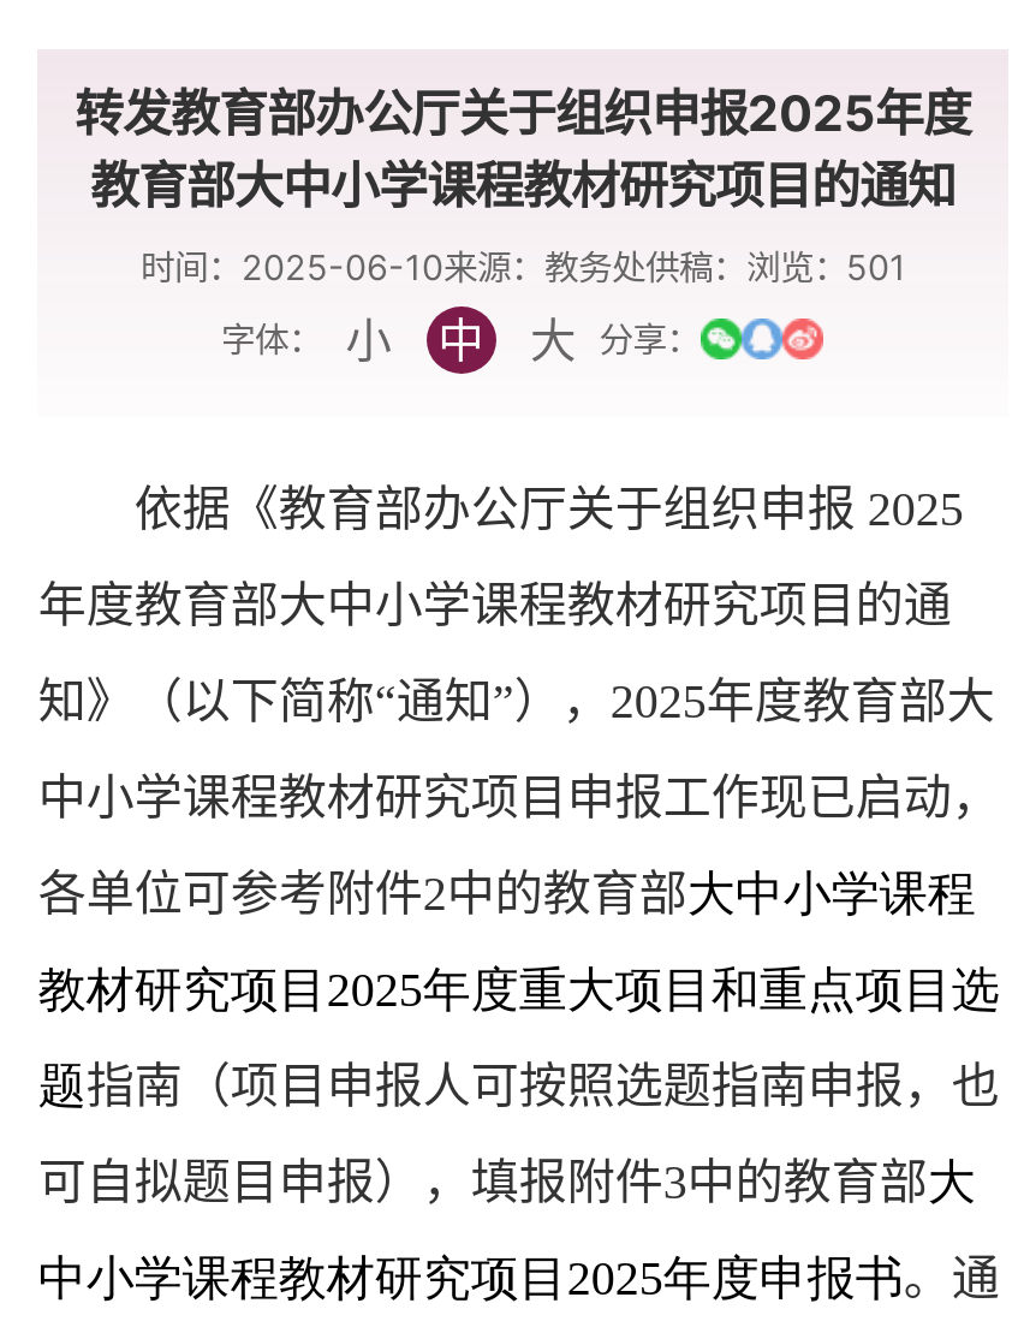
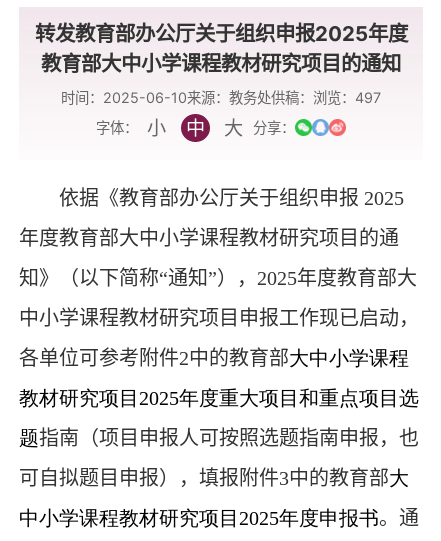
[139,246,906,287] 时间：2025-06-10来源：教务处供稿：浏览：501 -> [61,89,381,106] 时间：2025-06-10来源：教务处供稿：浏览：497

